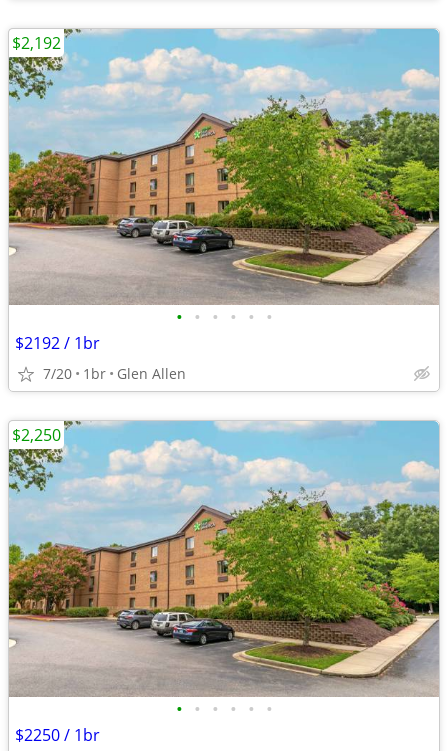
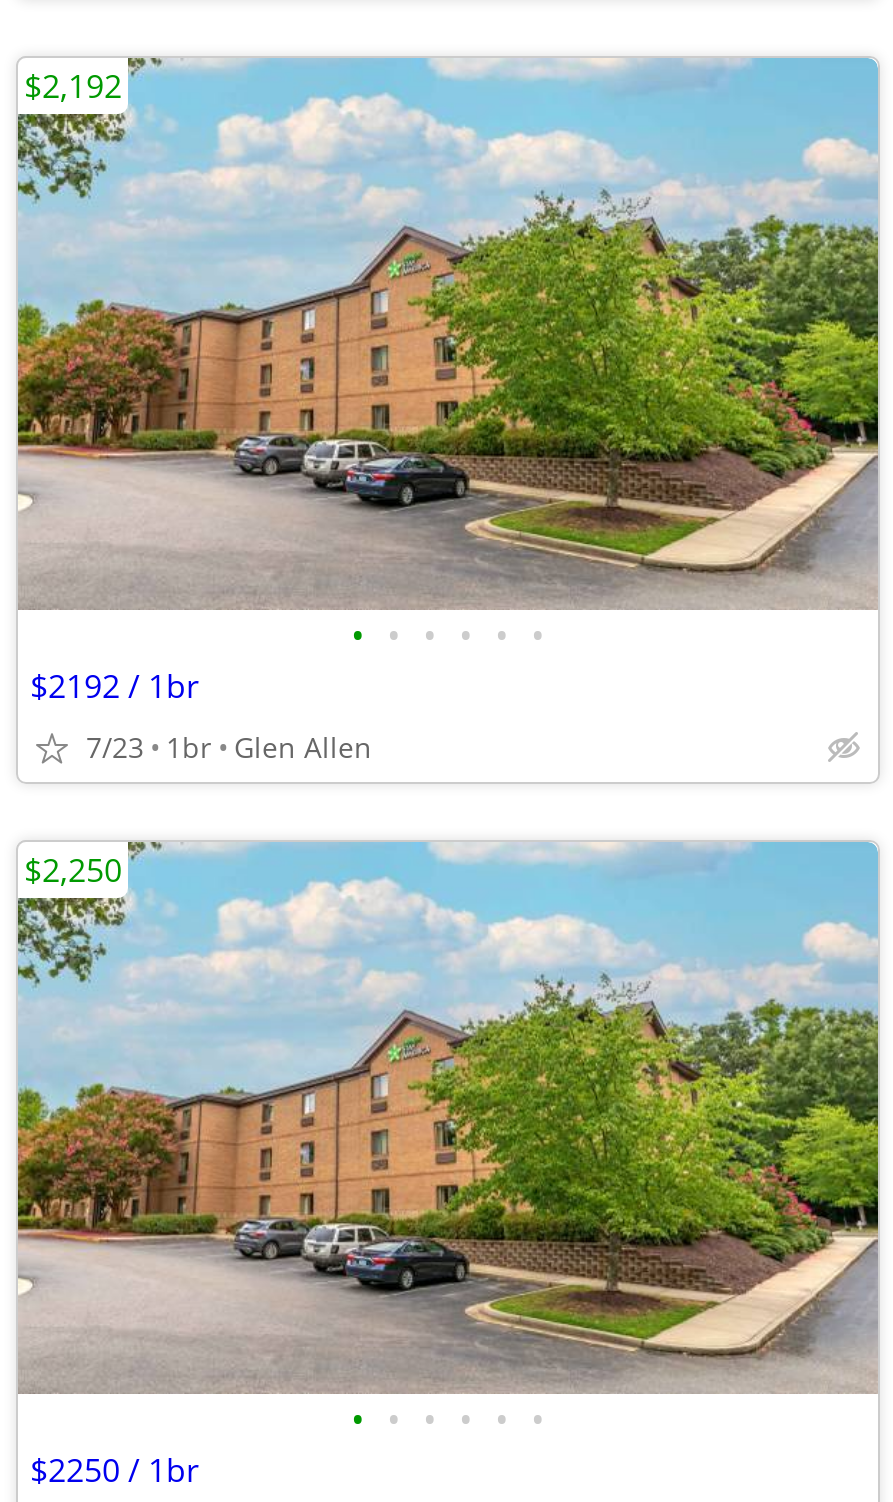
[43,364,186,383] 7/20 1br Glen Allen -> [86,728,372,766] 7/23 1br Glen Allen

